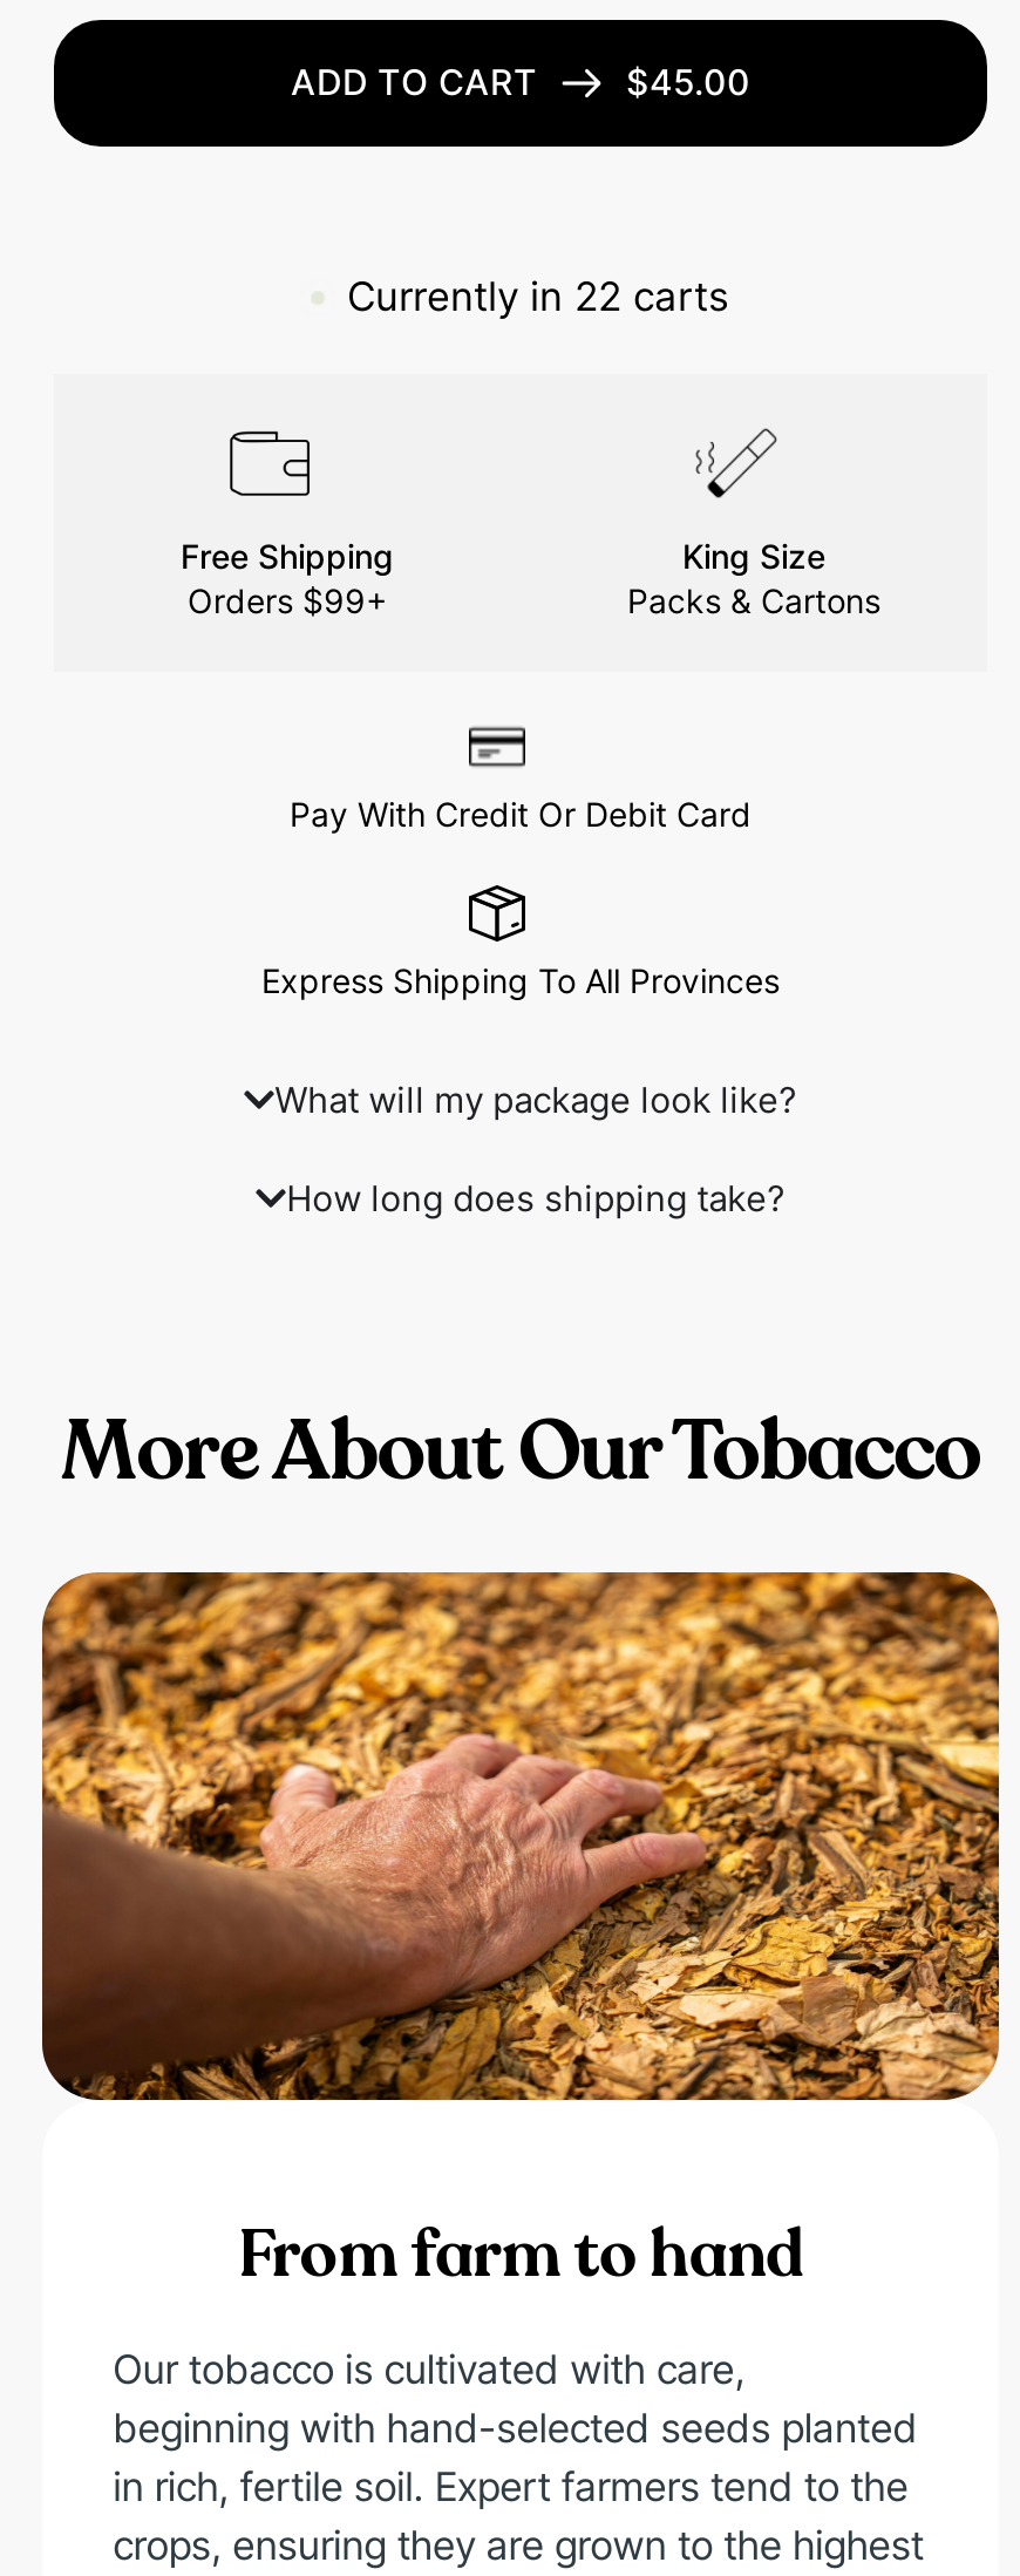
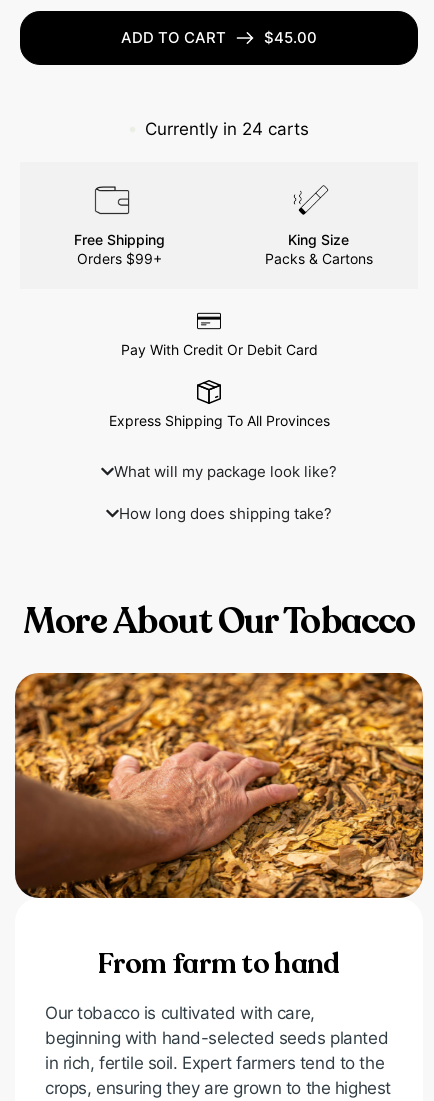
[347,273,729,320] Currently in 22 carts -> [144,119,308,139] Currently in 24 carts

